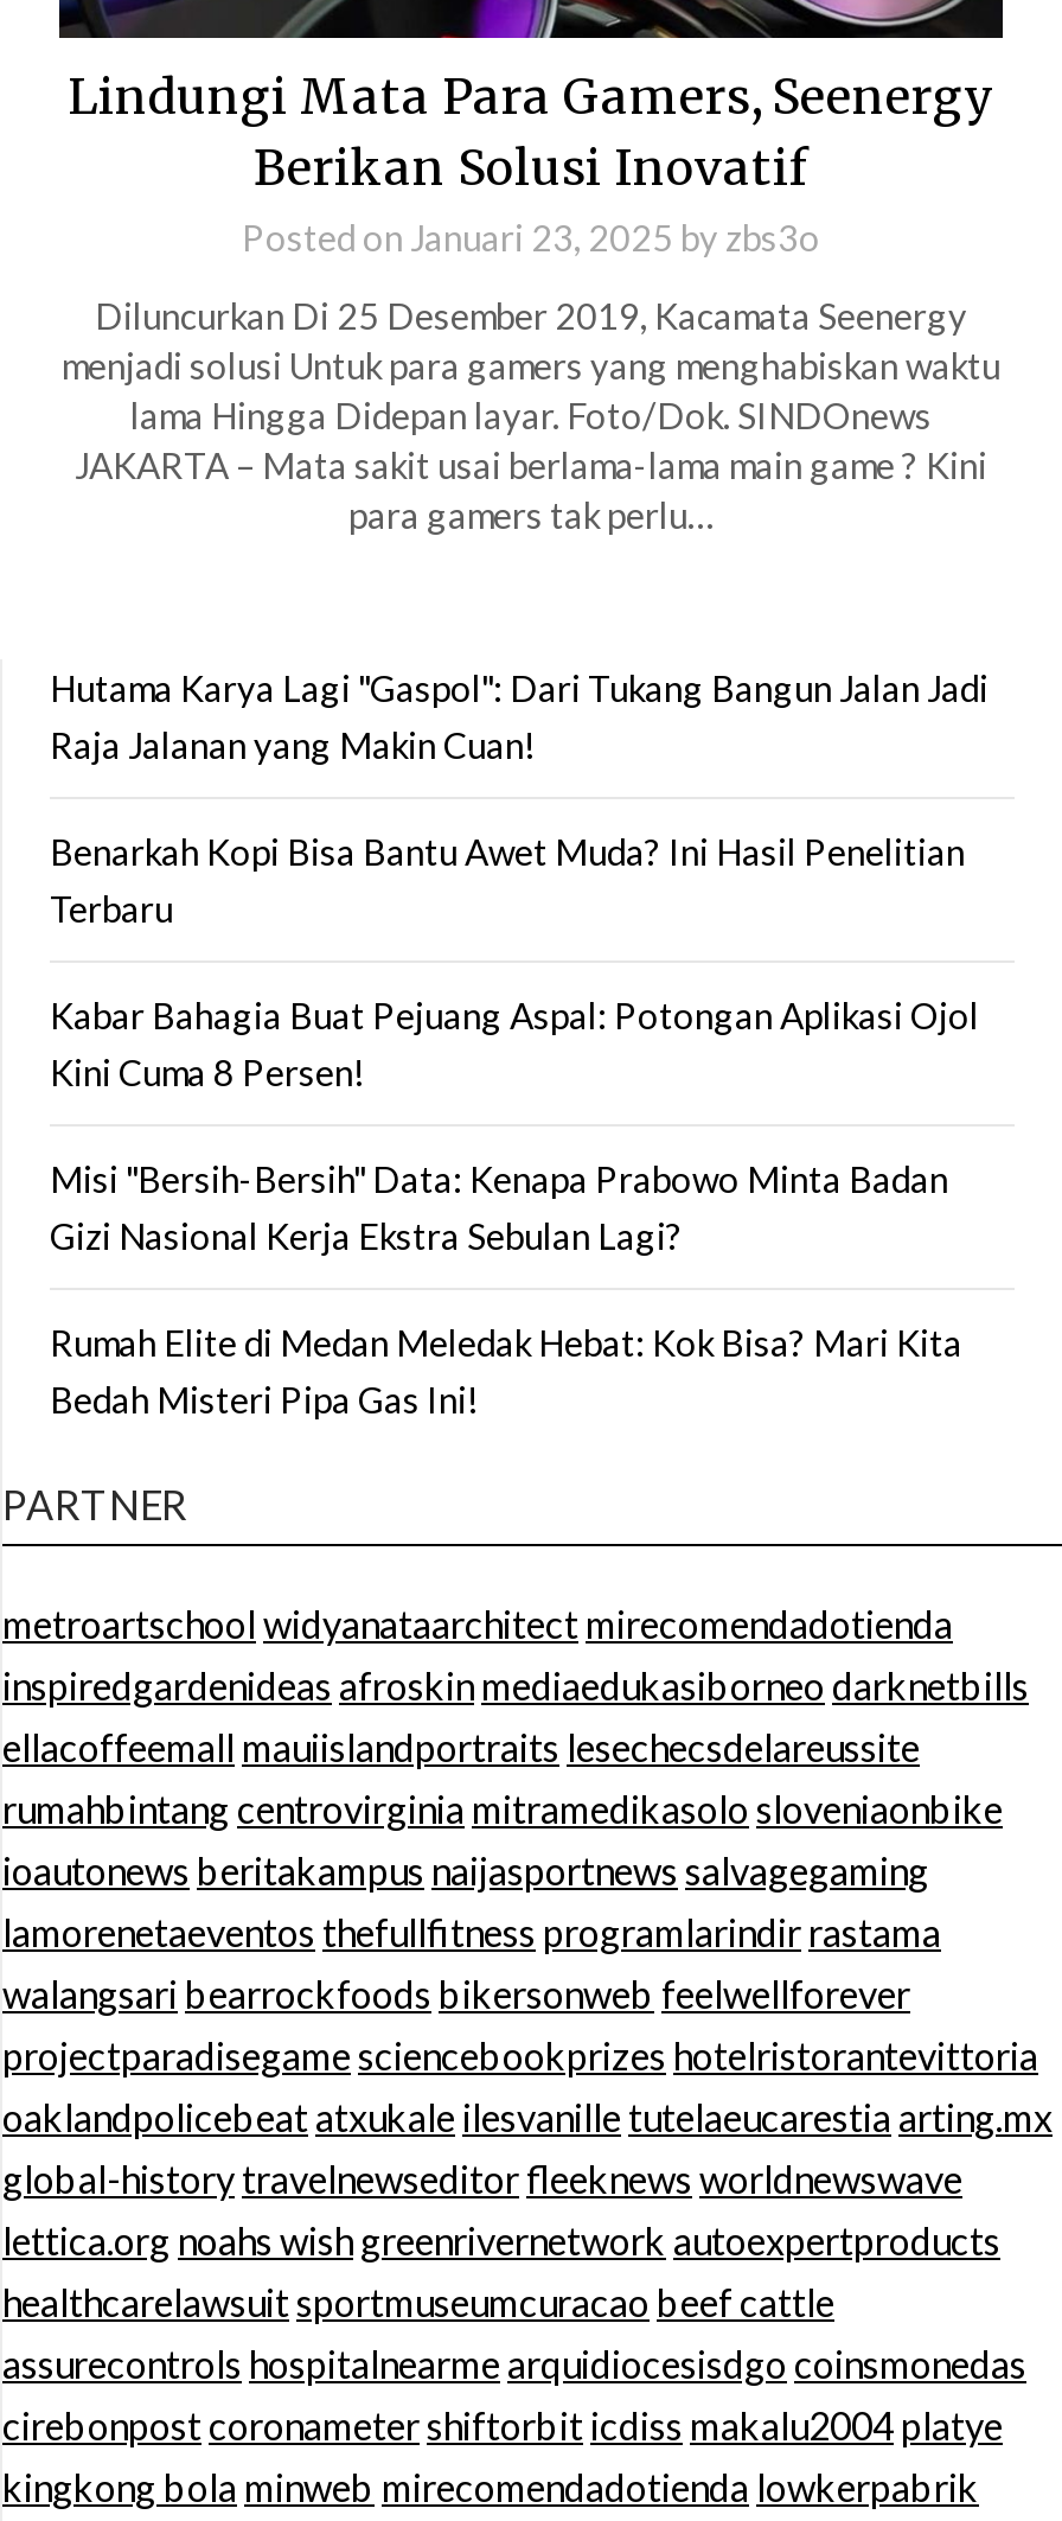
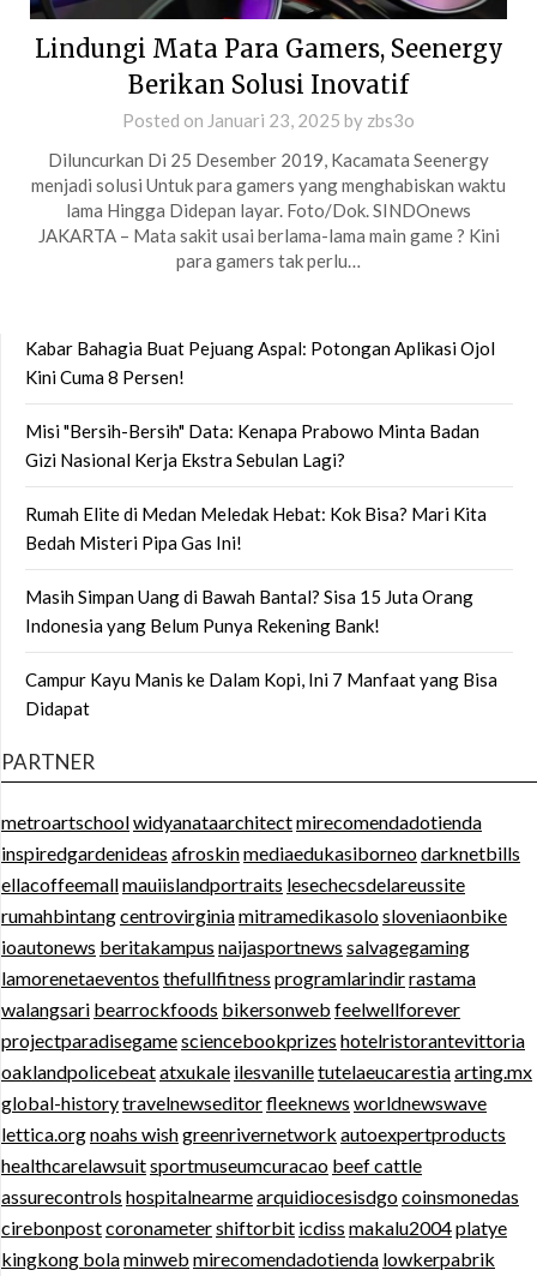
[50,667,989,930] Hutama Karya Lagi "Gaspol": Dari Tukang Bangun Jalan Jadi | Raja Jalanan yang Makin Cuan! | Benarkah Kopi Bisa Bantu Awet Muda? Ini Hasil Penelitian | Terbaru -> none
moved [50,994,979,1421] -> [25,337,495,553]: Kabar Bahagia Buat Pejuang Aspal: Potongan Aplikasi Ojol | Kini Cuma 8 Persen! | Misi "Bersih-Bersih" Data: Kenapa Prabowo Minta Badan | Gizi Nasional Kerja Ekstra Sebulan Lagi? | Rumah Elite di Medan Meledak Hebat: Kok Bisa? Mari Kita | Bedah Misteri Pipa Gas Ini!
none -> [25,586,497,719] Masih Simpan Uang di Bawah Bantal? Sisa 15 Juta Orang | Indonesia yang Belum Punya Rekening Bank! | Campur Kayu Manis ke Dalam Kopi, Ini 7 Manfaat yang Bisa | Didapat

